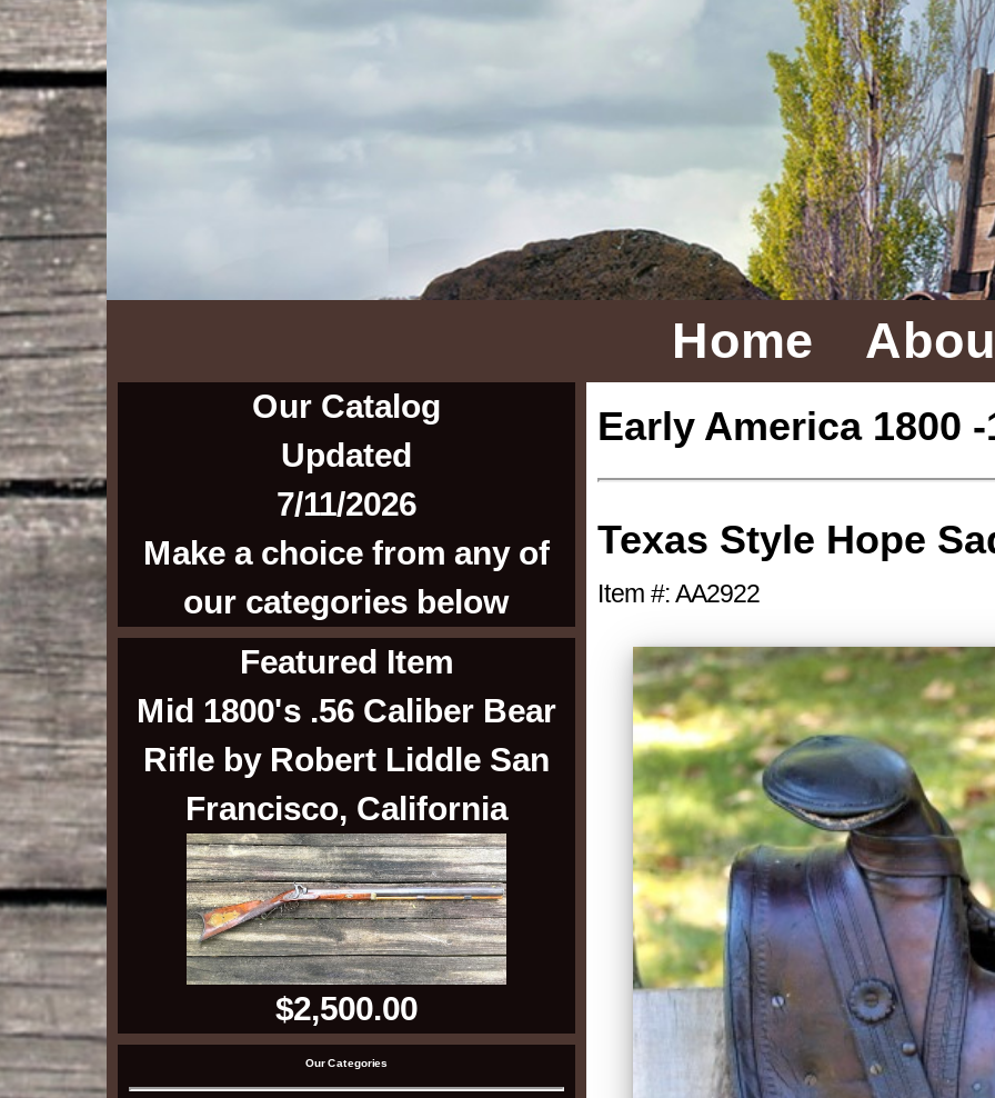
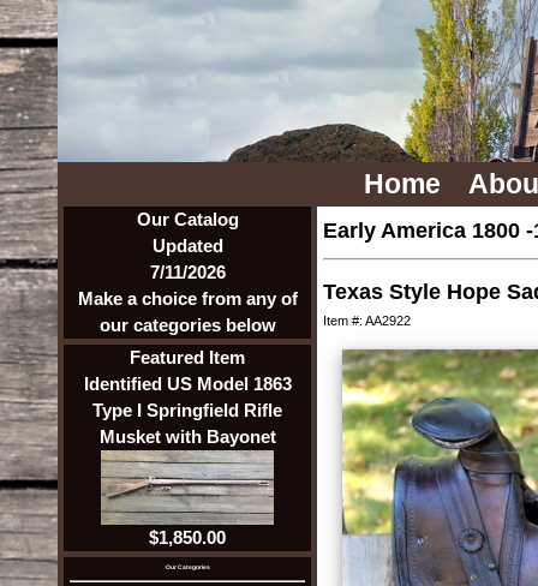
[137,691,556,827] Mid 1800's .56 Caliber Bear | Rifle by Robert Liddle San | Francisco, California -> [83,373,291,447] Identified US Model 1863 | Type I Springfield Rifle | Musket with Bayonet
[189,858,504,1026] [image] | $2,500.00 -> [103,456,249,547] [image] | $1,850.00

